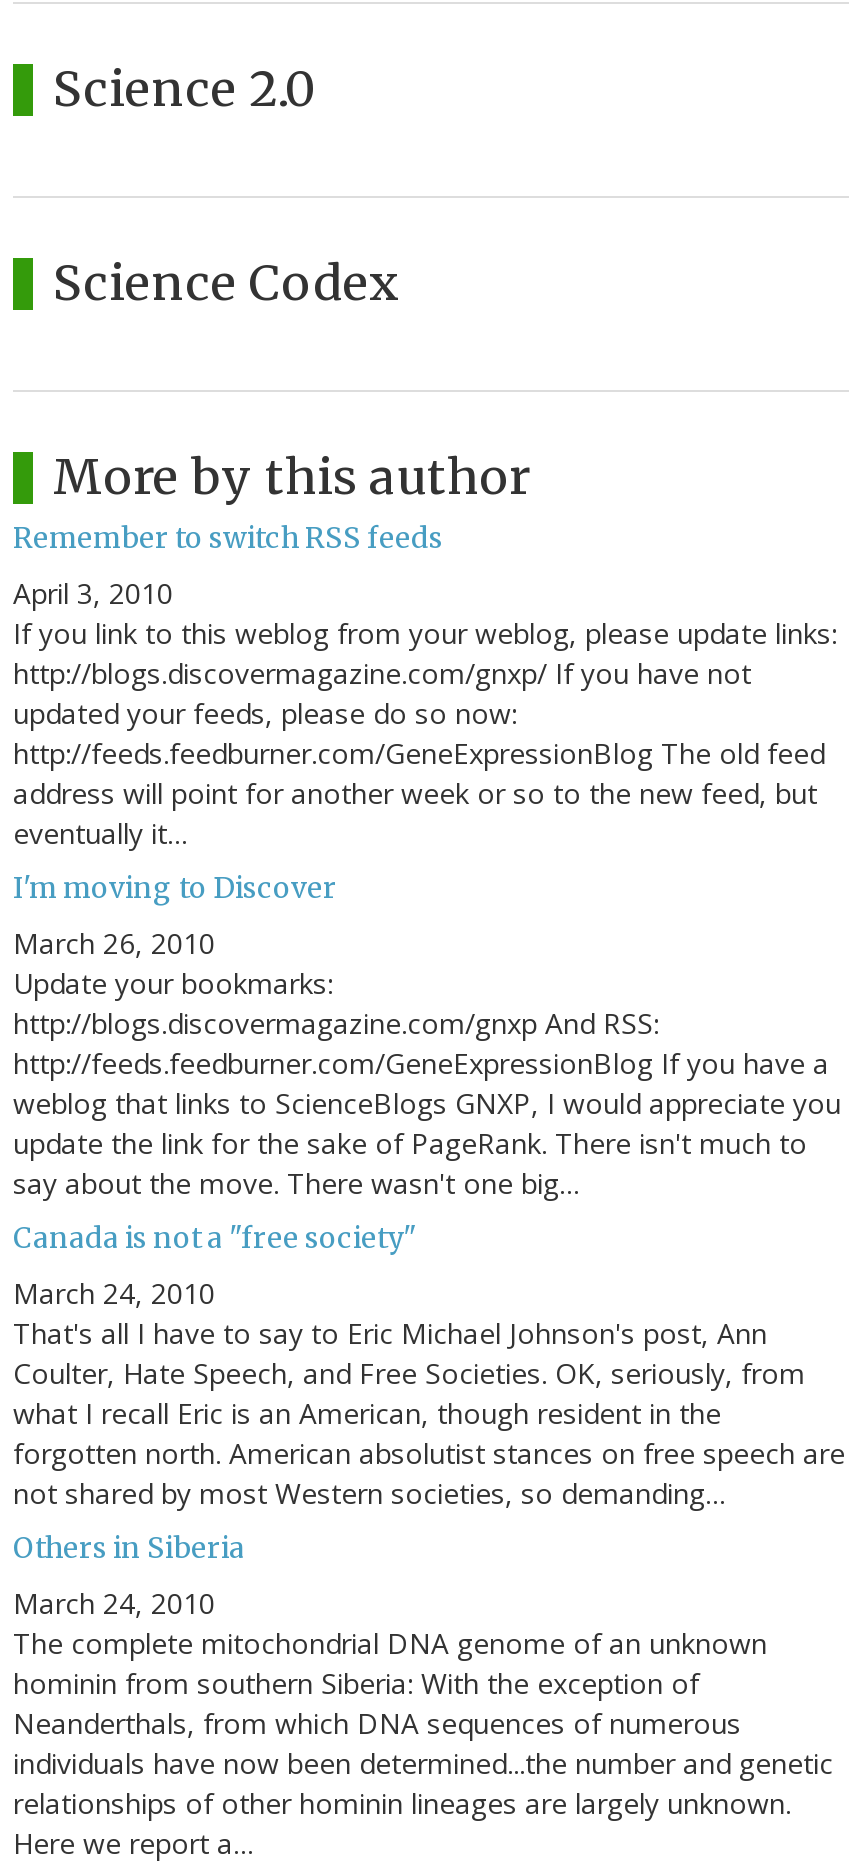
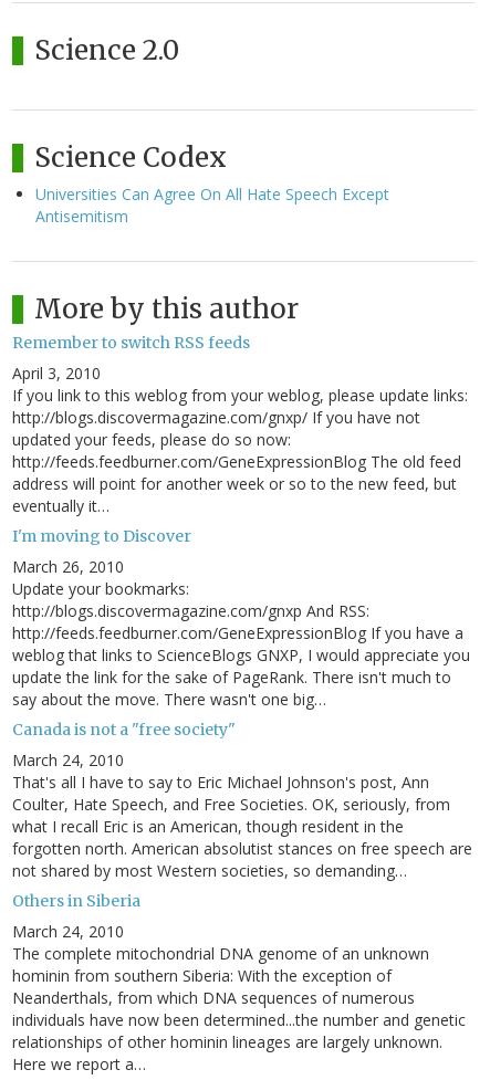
none -> [35,184,389,227] Universities Can Agree On All Hate Speech Except | Antisemitism

